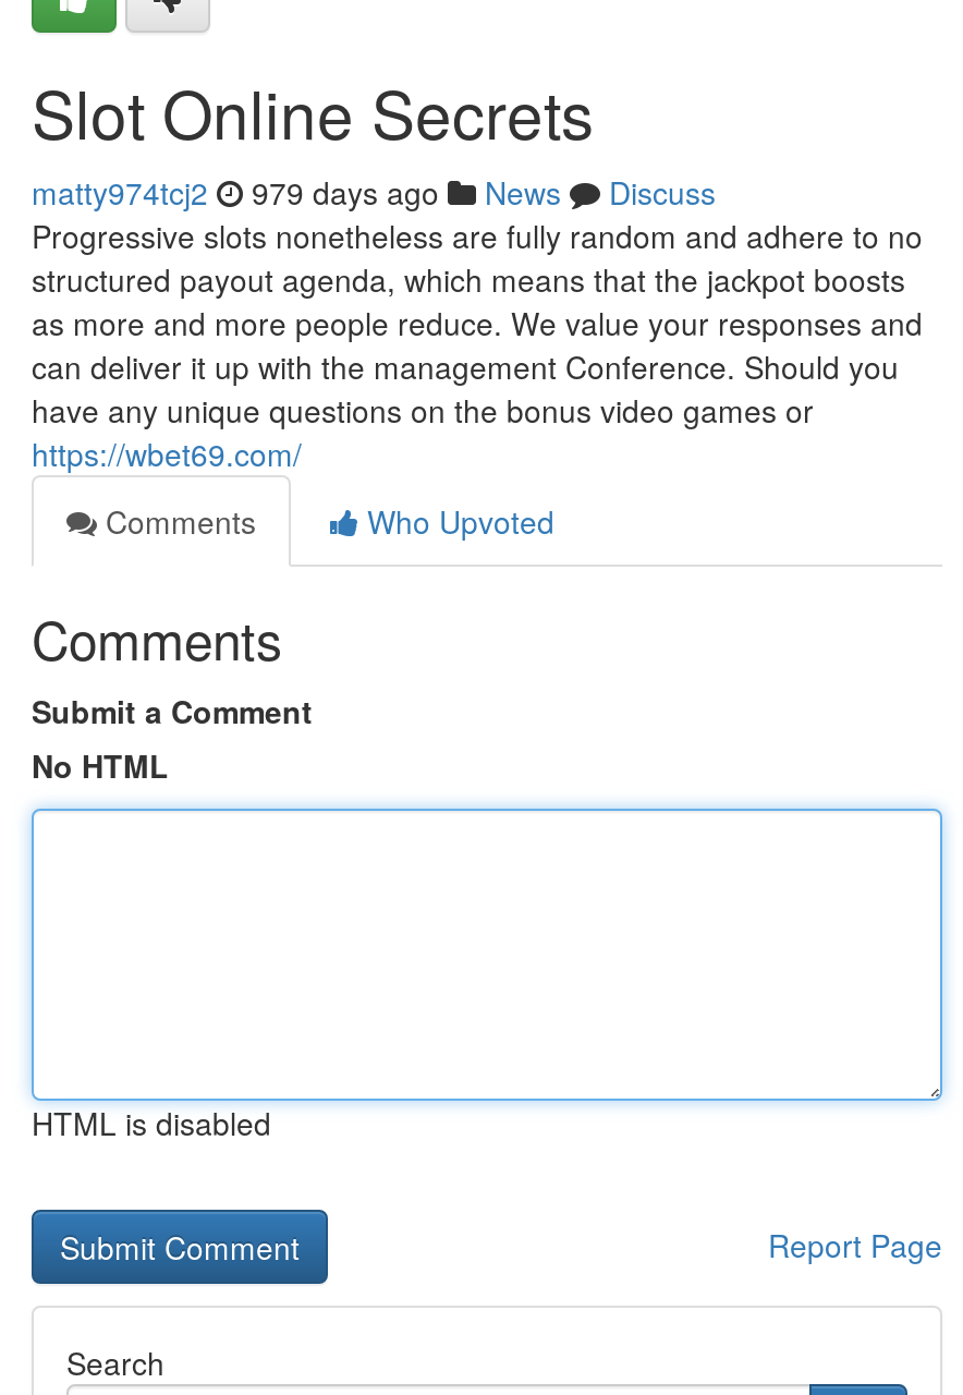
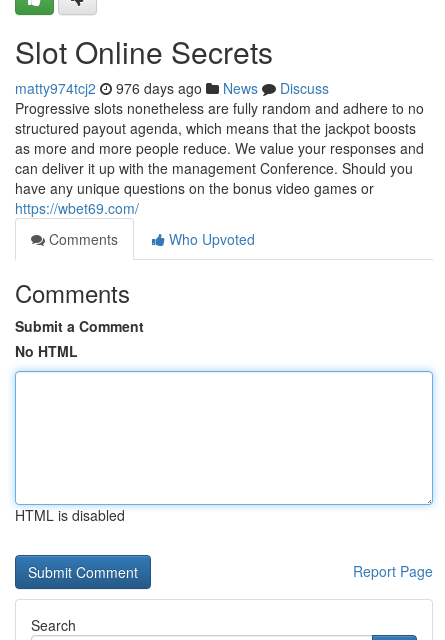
[32,170,716,214] matty974tcj2 979 days ago News Discuss -> [15,78,329,98] matty974tcj2 976 days ago News Discuss

